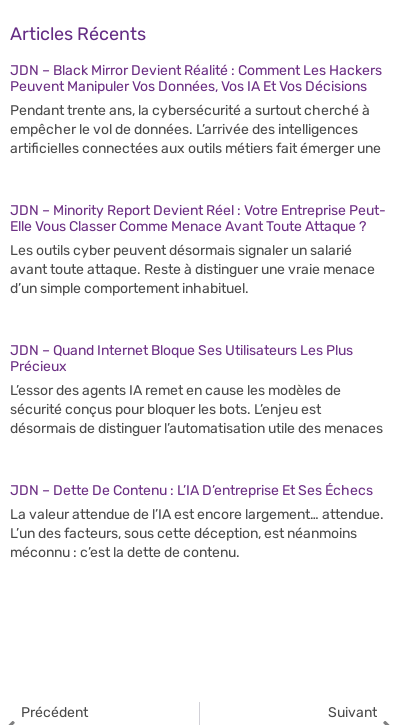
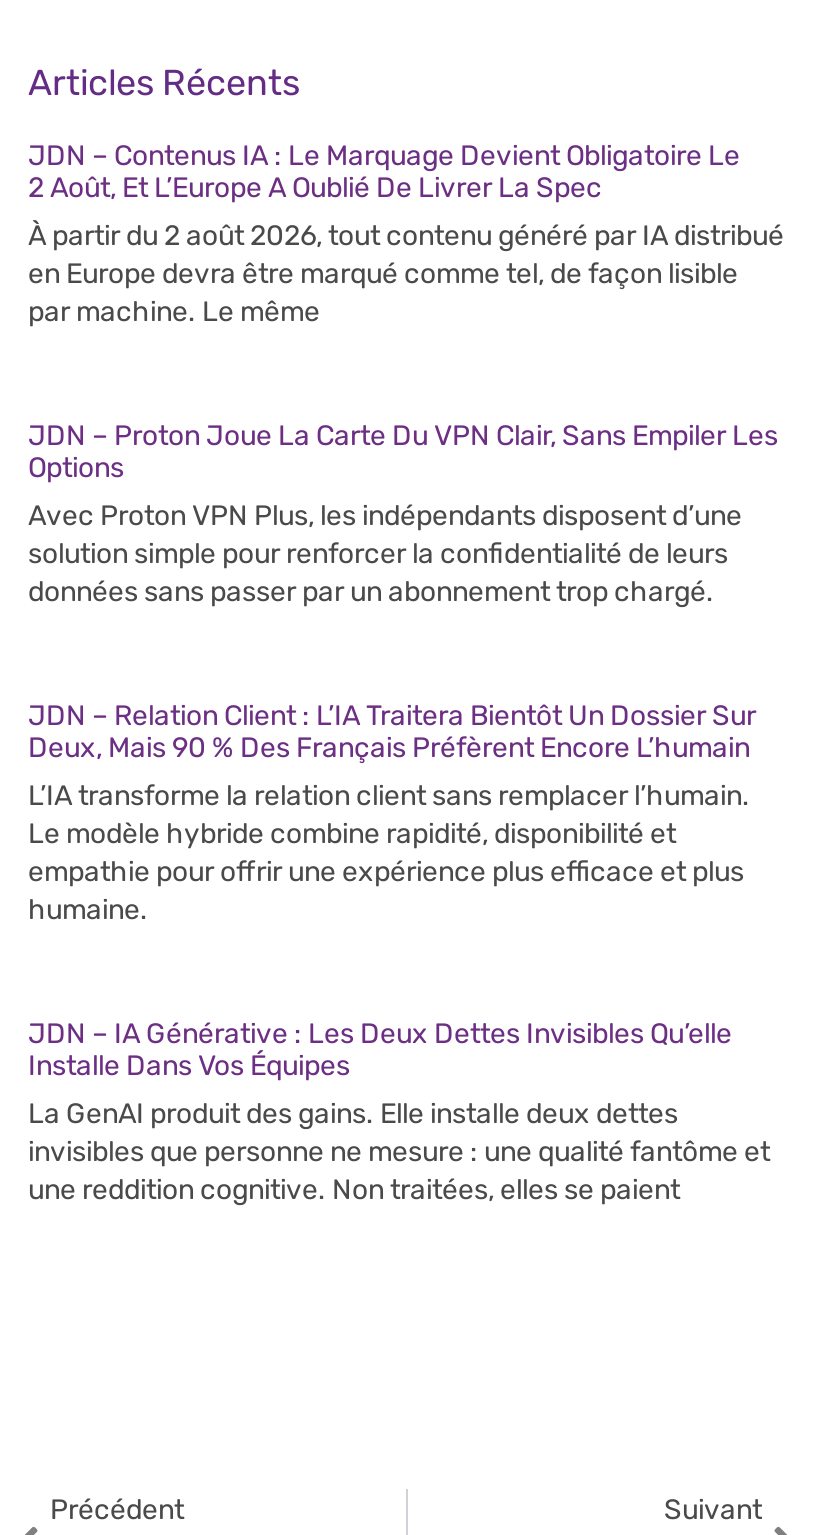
[10,62,382,157] JDN – Black Mirror Devient Réalité : Comment Les Hackers | Peuvent Manipuler Vos Données, Vos IA Et Vos Décisions | Pendant trente ans, la cybersécurité a surtout cherché à | empêcher le vol de données. L’arrivée des intelligences | artificielles connectées aux outils métiers fait émerger une -> [28,140,784,330] JDN – Contenus IA : Le Marquage Devient Obligatoire Le | 2 Août, Et L’Europe A Oublié De Livrer La Spec | À partir du 2 août 2026, tout contenu généré par IA distribué | en Europe devra être marqué comme tel, de façon lisible | par machine. Le même
[10,202,386,297] JDN – Minority Report Devient Réel : Votre Entreprise Peut- | Elle Vous Classer Comme Menace Avant Toute Attaque ? | Les outils cyber peuvent désormais signaler un salarié | avant toute attaque. Reste à distinguer une vraie menace | d’un simple comportement inhabituel. -> [28,420,778,610] JDN – Proton Joue La Carte Du VPN Clair, Sans Empiler Les | Options | Avec Proton VPN Plus, les indépendants disposent d’une | solution simple pour renforcer la confidentialité de leurs | données sans passer par un abonnement trop chargé.
[10,342,383,437] JDN – Quand Internet Bloque Ses Utilisateurs Les Plus | Précieux | L’essor des agents IA remet en cause les modèles de | sécurité conçus pour bloquer les bots. L’enjeu est | désormais de distinguer l’automatisation utile des menaces -> [28,700,756,928] JDN – Relation Client : L’IA Traitera Bientôt Un Dossier Sur | Deux, Mais 90 % Des Français Préfèrent Encore L’humain | L’IA transforme la relation client sans remplacer l’humain. | Le modèle hybride combine rapidité, disponibilité et | empathie pour offrir une expérience plus efficace et plus | humaine.
[10,482,384,561] JDN – Dette De Contenu : L’IA D’entreprise Et Ses Échecs | La valeur attendue de l’IA est encore largement… attendue. | L’un des facteurs, sous cette déception, est néanmoins | méconnu : c’est la dette de contenu. -> [28,1018,770,1208] JDN – IA Générative : Les Deux Dettes Invisibles Qu’elle | Installe Dans Vos Équipes | La GenAI produit des gains. Elle installe deux dettes | invisibles que personne ne mesure : une qualité fantôme et | une reddition cognitive. Non traitées, elles se paient

